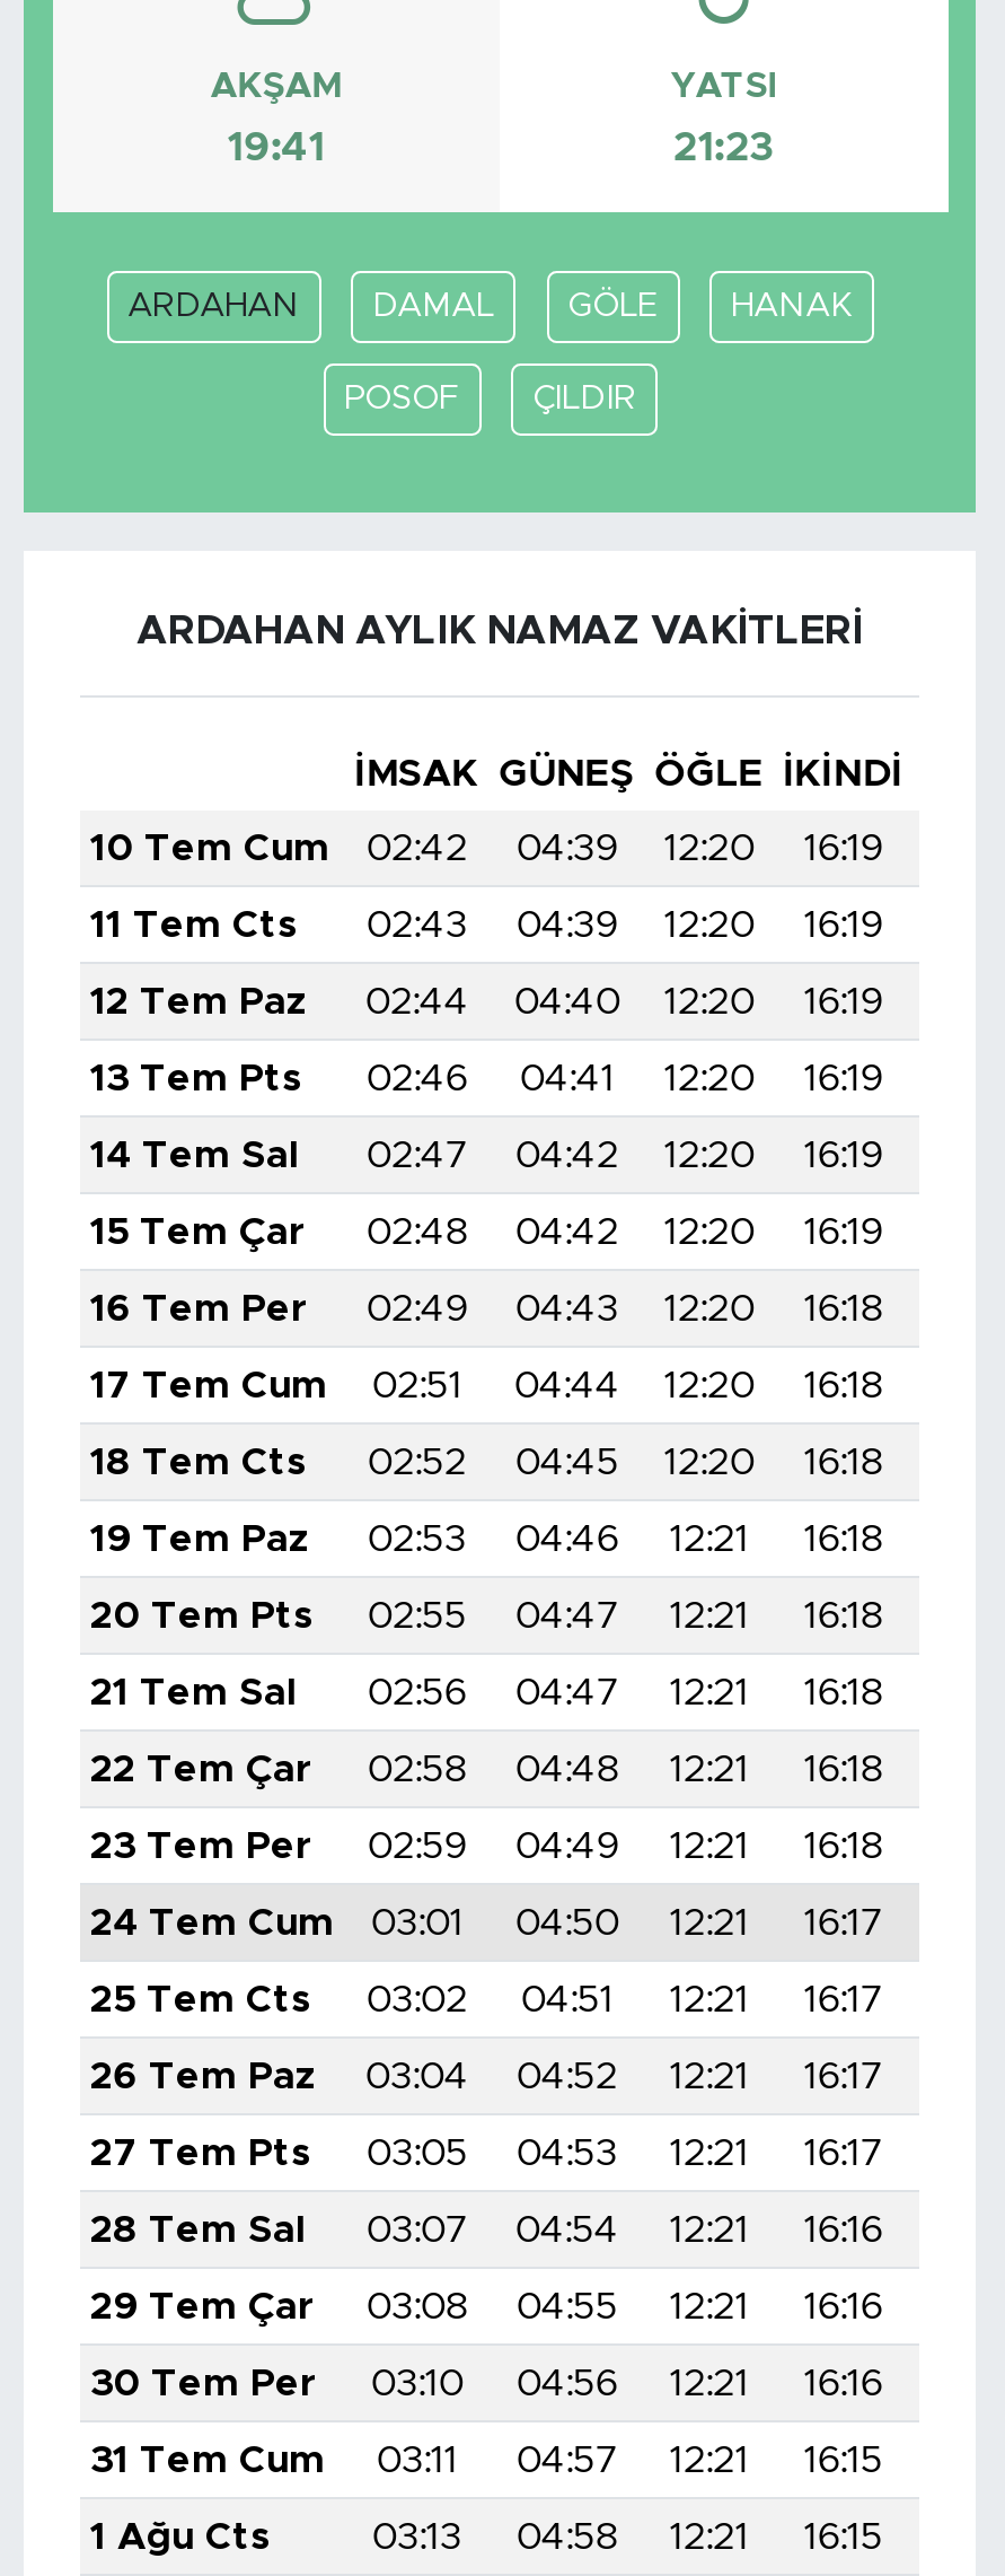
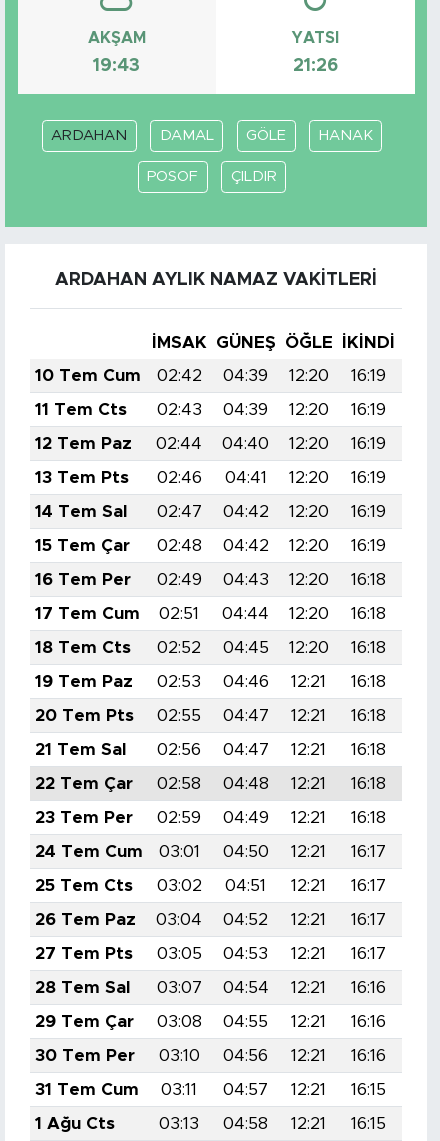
[227,130,324,170] 19:41 -> [93,57,140,75] 19:43
[673,130,774,170] 21:23 -> [293,57,338,75] 21:26

